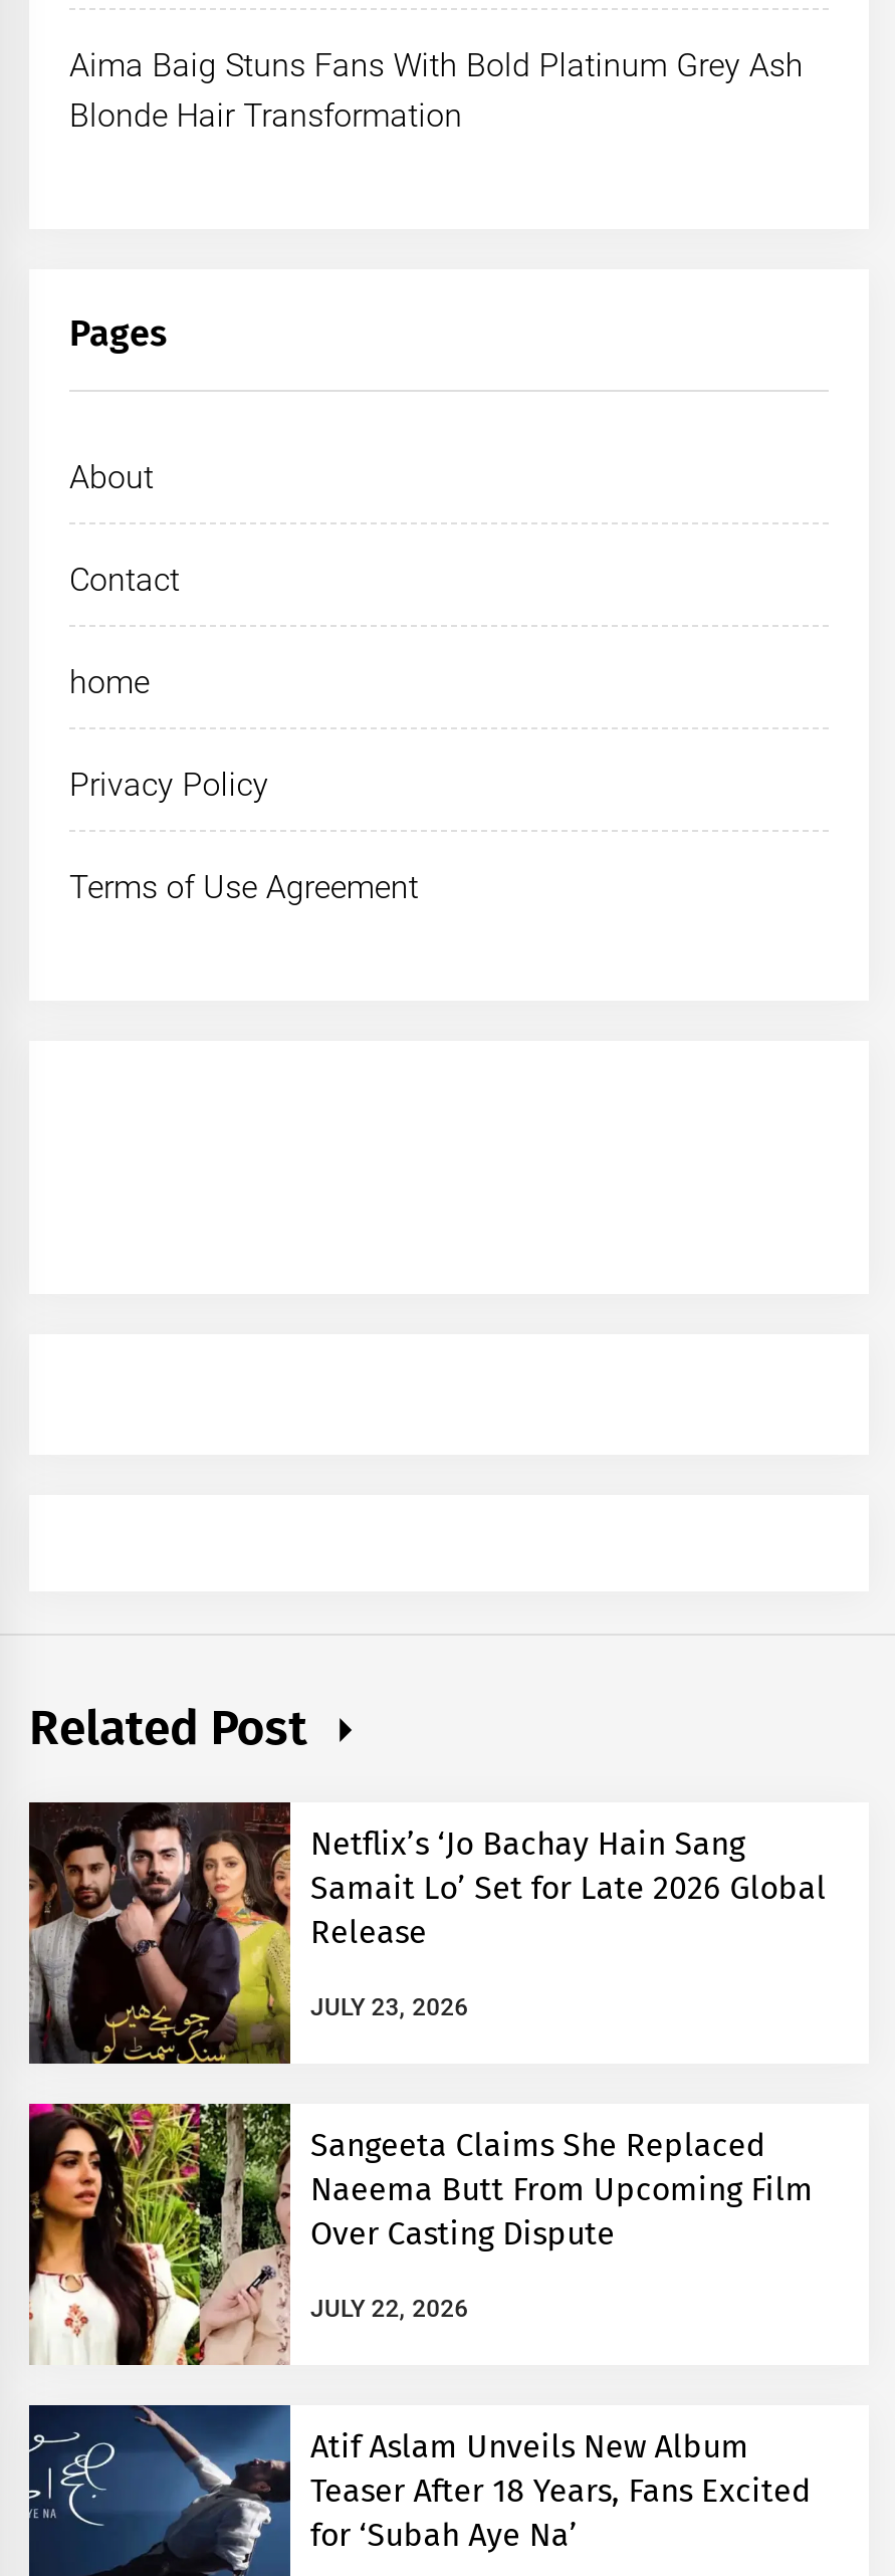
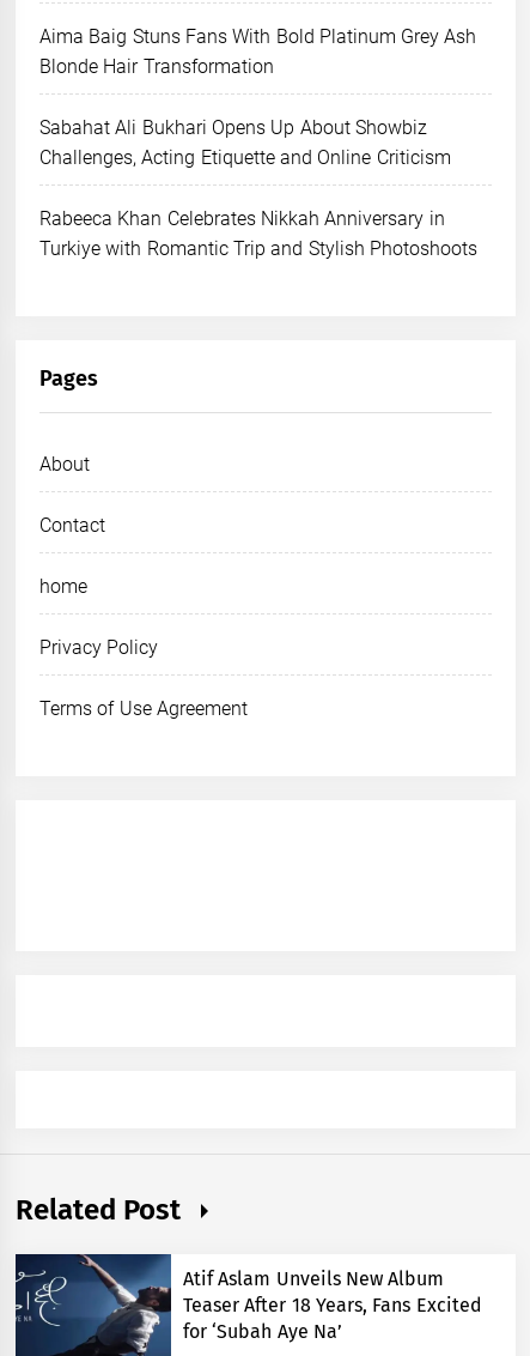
none -> [39,116,477,260] Sabahat Ali Bukhari Opens Up About Showbiz | Challenges, Acting Etiquette and Online Criticism | Rabeeca Khan Celebrates Nikkah Anniversary in | Turkiye with Romantic Trip and Stylish Photoshoots
moved [29,311,419,1756] -> [16,365,248,1226]: Pages | About | Contact | home | Privacy Policy | Terms of Use Agreement | Related Post
[27,1800,826,2066] [image] | Netflix’s ‘Jo Bachay Hain Sang | Samait Lo’ Set for Late 2026 Global | Release | JULY 23, 2026 -> none
[27,2102,812,2367] [image] | Sangeeta Claims She Replaced | Naeema Butt From Upcoming Film | Over Casting Dispute | JULY 22, 2026 -> none

